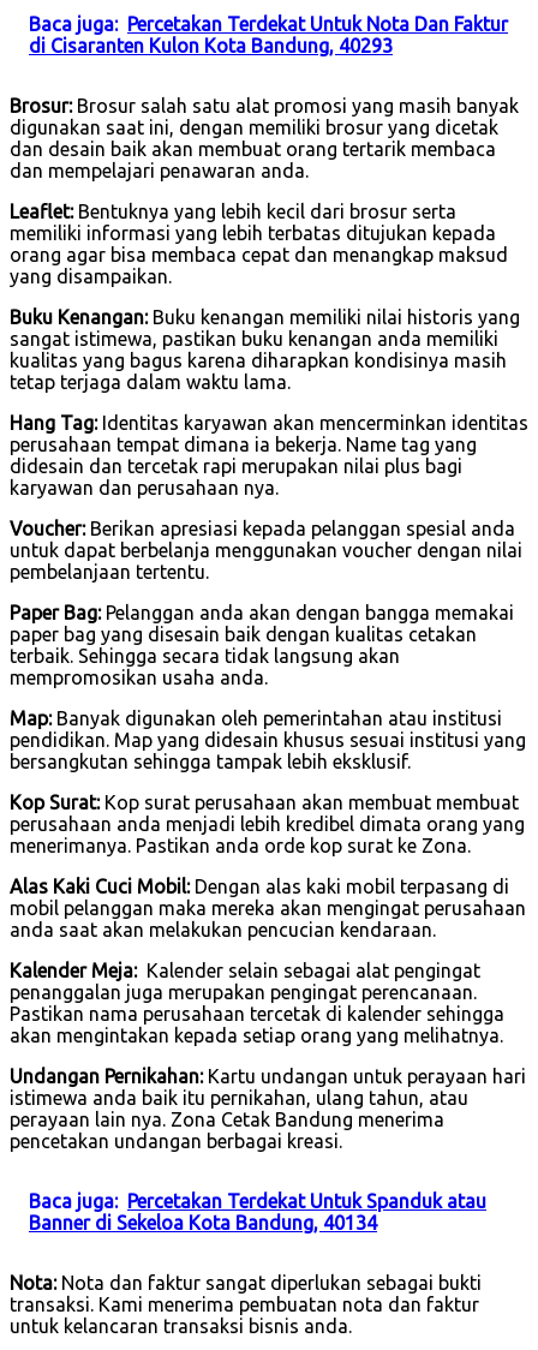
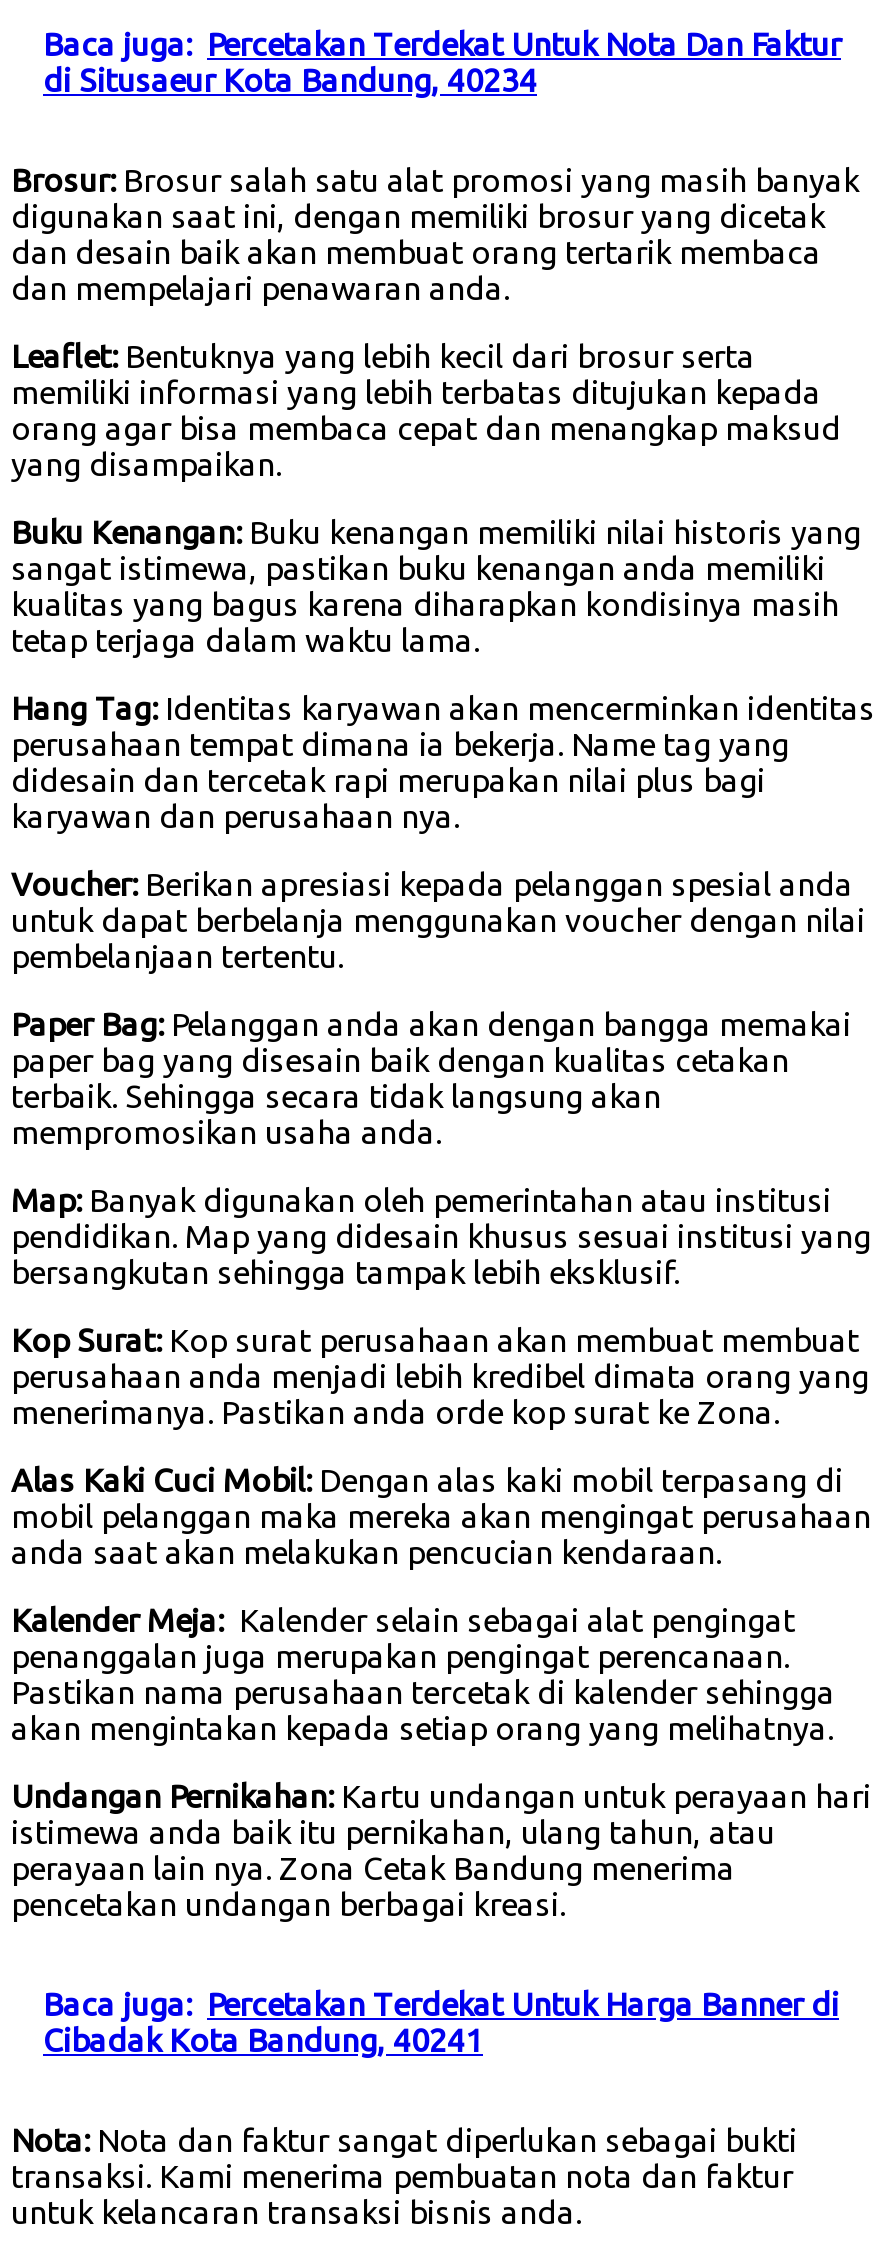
[29,35,393,56] di Cisaranten Kulon Kota Bandung, 40293 -> [43,62,537,98] di Situsaeur Kota Bandung, 40234
[29,1190,486,1233] Baca juga: Percetakan Terdekat Untuk Spanduk atau | Banner di Sekeloa Kota Bandung, 40134 -> [43,1986,839,2058] Baca juga: Percetakan Terdekat Untuk Harga Banner di | Cibadak Kota Bandung, 40241

